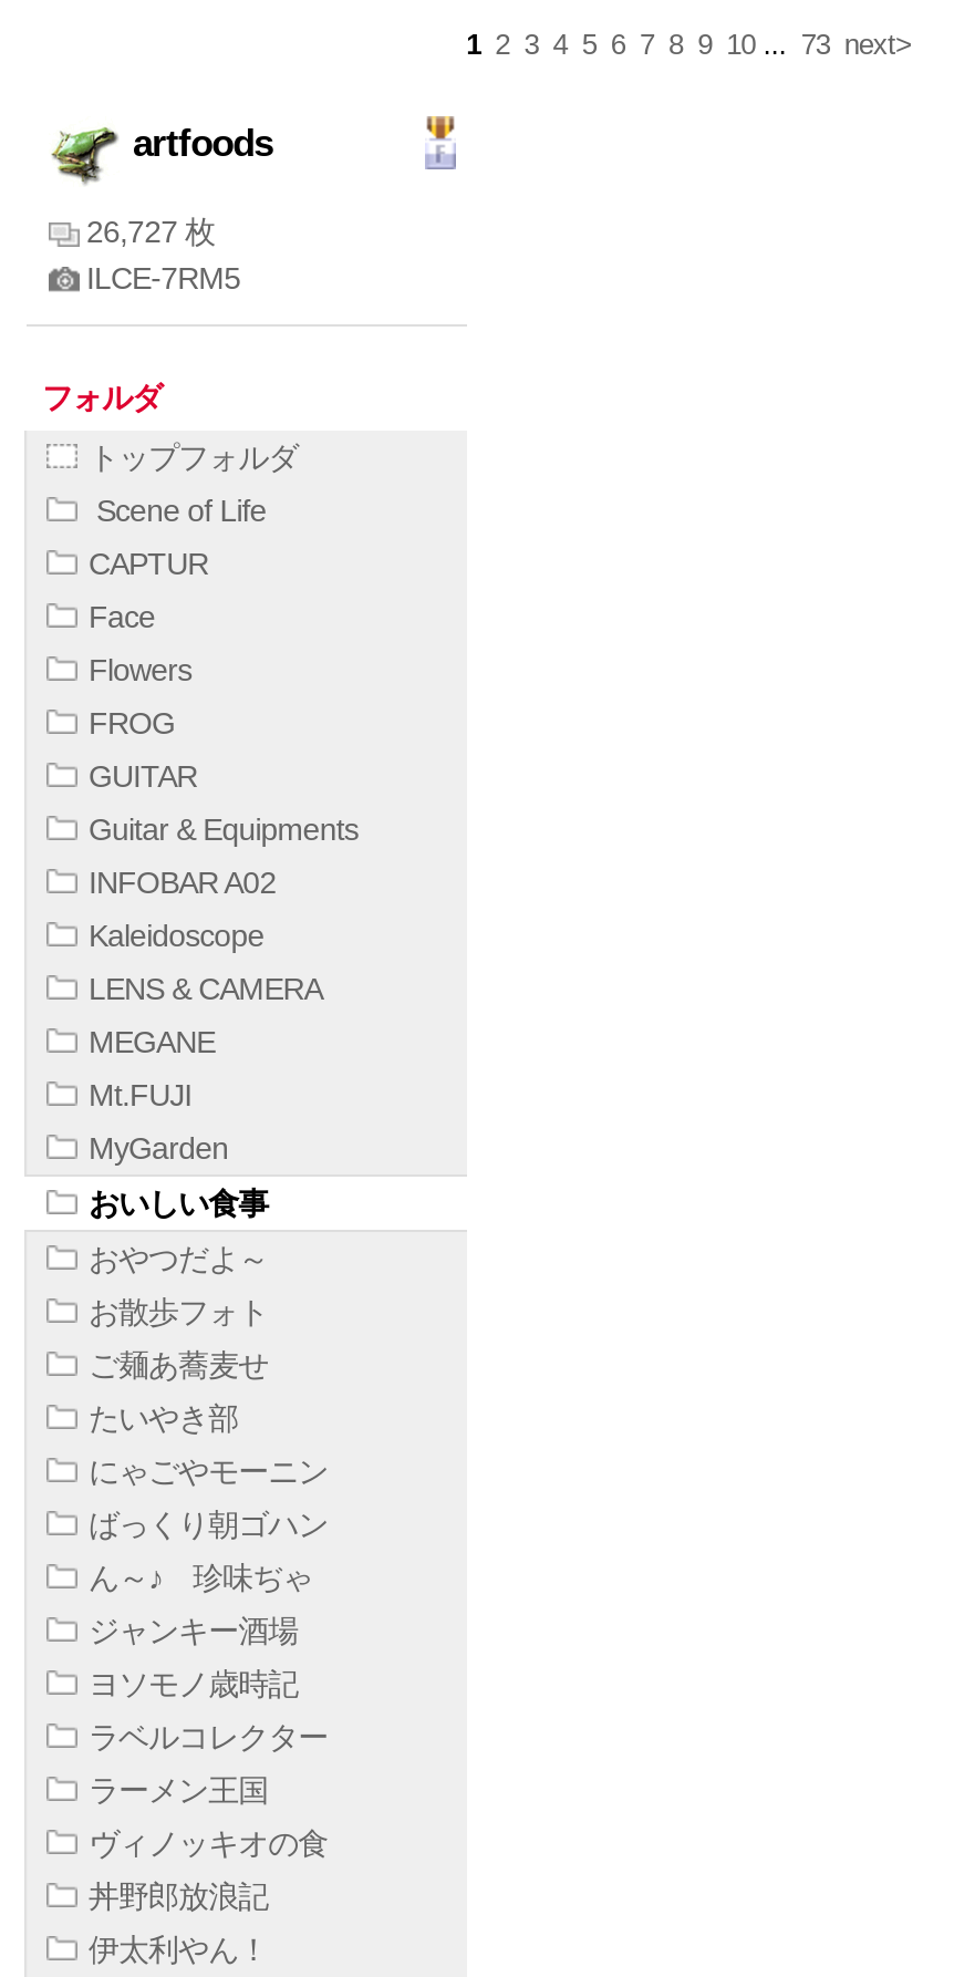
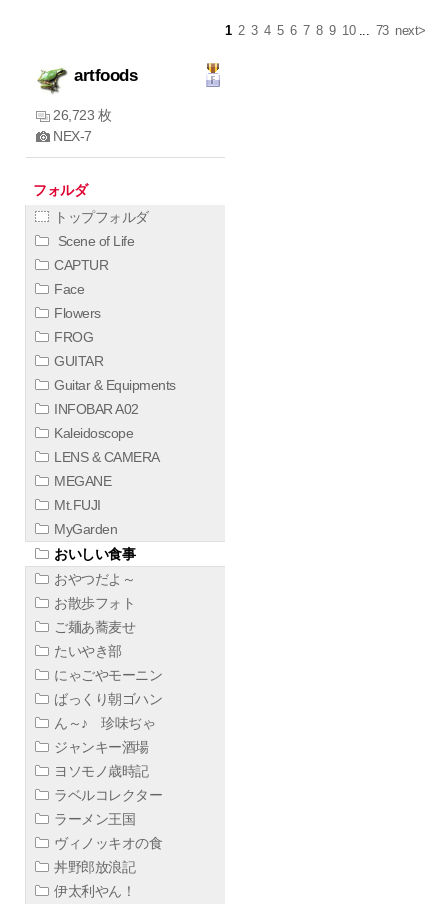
[86,214,241,296] 26,727 枚 | ILCE-7RM5 -> [53,107,111,144] 26,723 枚 | NEX-7

